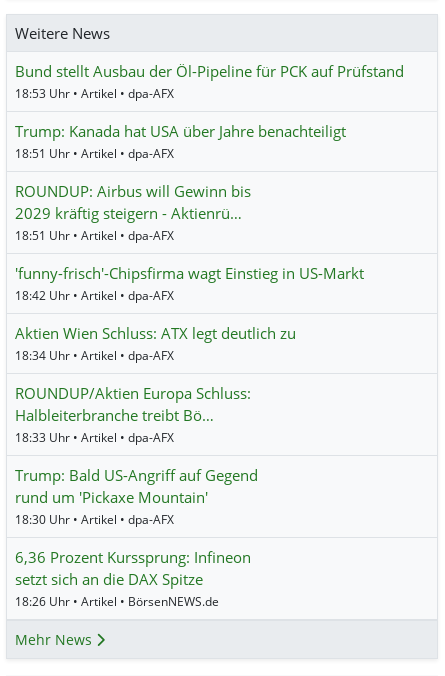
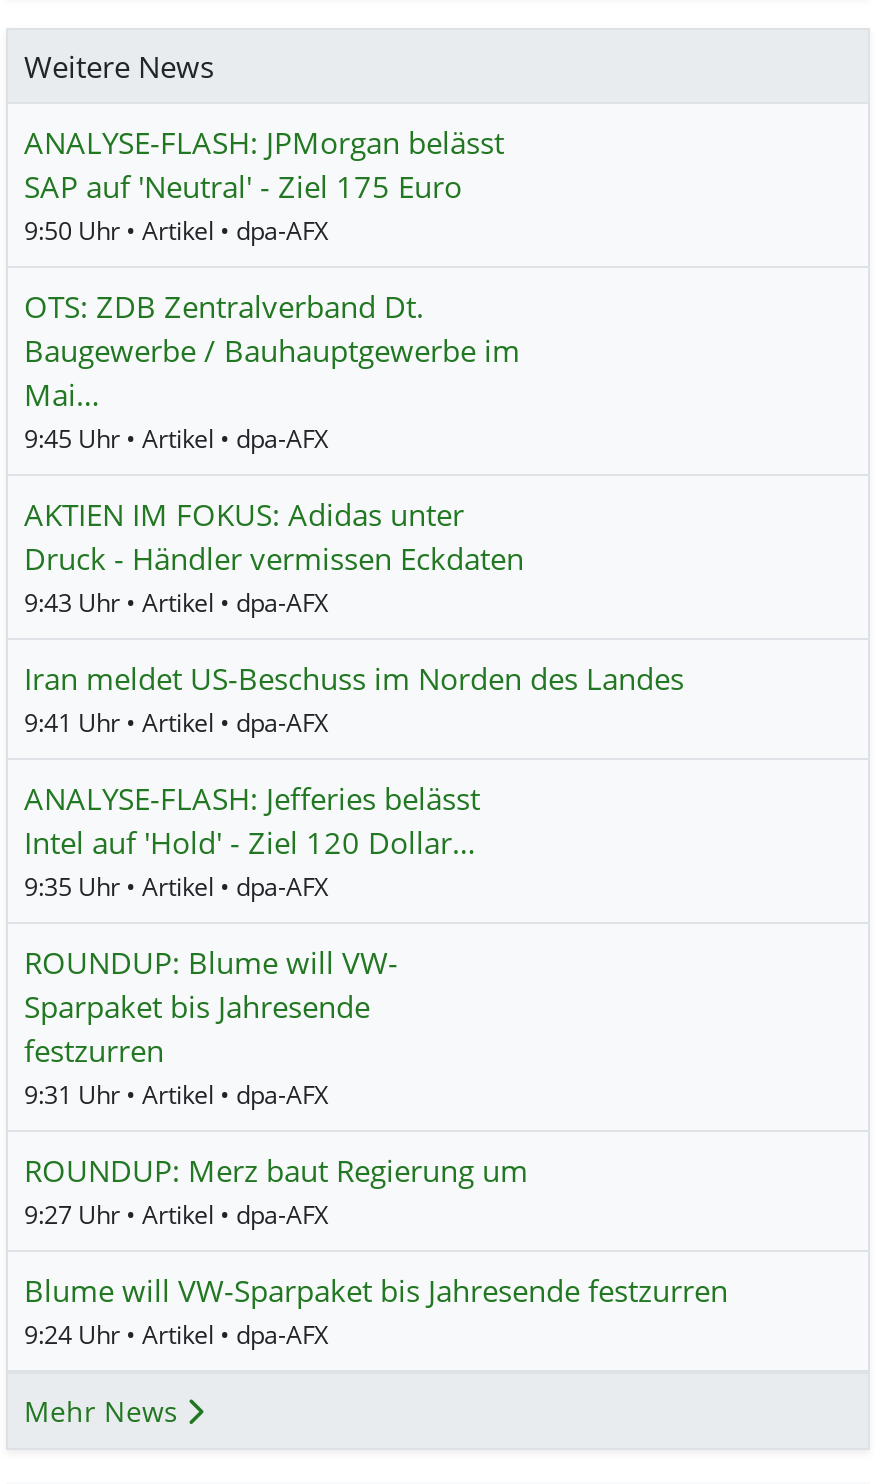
[15,61,404,102] Bund stellt Ausbau der Öl-Pipeline für PCK auf Prüfstand | 18:53 Uhr • Artikel • dpa-AFX -> [24,122,504,248] ANALYSE-FLASH: JPMorgan belässt | SAP auf 'Neutral' - Ziel 175 Euro | 9:50 Uhr • Artikel • dpa-AFX
[15,121,346,162] Trump: Kanada hat USA über Jahre benachteiligt | 18:51 Uhr • Artikel • dpa-AFX -> [24,286,520,456] OTS: ZDB Zentralverband Dt. | Baugewerbe / Bauhauptgewerbe im | Mai… | 9:45 Uhr • Artikel • dpa-AFX
[15,181,251,244] ROUNDUP: Airbus will Gewinn bis | 2029 kräftig steigern - Aktienrü… | 18:51 Uhr • Artikel • dpa-AFX -> [24,494,524,620] AKTIEN IM FOKUS: Adidas unter | Druck - Händler vermissen Eckdaten | 9:43 Uhr • Artikel • dpa-AFX
[15,263,364,304] 'funny-frisch'-Chipsfirma wagt Einstieg in US-Markt | 18:42 Uhr • Artikel • dpa-AFX -> [24,658,684,740] Iran meldet US-Beschuss im Norden des Landes | 9:41 Uhr • Artikel • dpa-AFX
[15,323,296,364] Aktien Wien Schluss: ATX legt deutlich zu | 18:34 Uhr • Artikel • dpa-AFX -> [24,778,480,904] ANALYSE-FLASH: Jefferies belässt | Intel auf 'Hold' - Ziel 120 Dollar… | 9:35 Uhr • Artikel • dpa-AFX
[15,383,251,446] ROUNDUP/Aktien Europa Schluss: | Halbleiterbranche treibt Bö… | 18:33 Uhr • Artikel • dpa-AFX -> [24,942,398,1112] ROUNDUP: Blume will VW- | Sparpaket bis Jahresende | festzurren | 9:31 Uhr • Artikel • dpa-AFX
[15,465,258,528] Trump: Bald US-Angriff auf Gegend | rund um 'Pickaxe Mountain' | 18:30 Uhr • Artikel • dpa-AFX -> [24,1150,528,1232] ROUNDUP: Merz baut Regierung um | 9:27 Uhr • Artikel • dpa-AFX
[15,547,251,610] 6,36 Prozent Kurssprung: Infineon | setzt sich an die DAX Spitze | 18:26 Uhr • Artikel • BörsenNEWS.de -> [24,1270,728,1352] Blume will VW-Sparpaket bis Jahresende festzurren | 9:24 Uhr • Artikel • dpa-AFX

